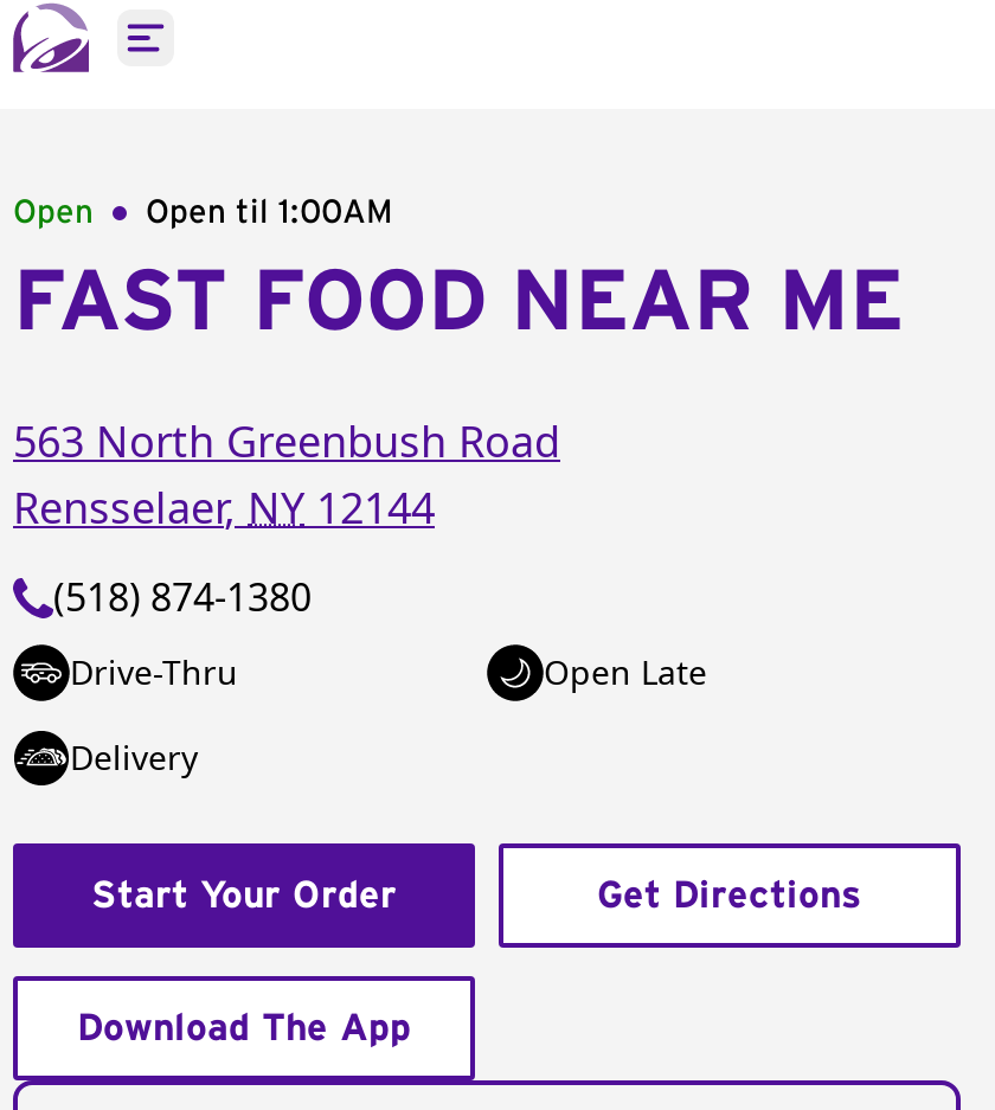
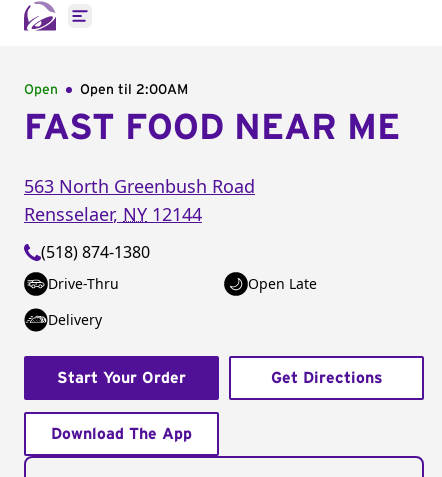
[13,197,392,230] Open Open til 1:00AM -> [24,83,188,97] Open Open til 2:00AM

